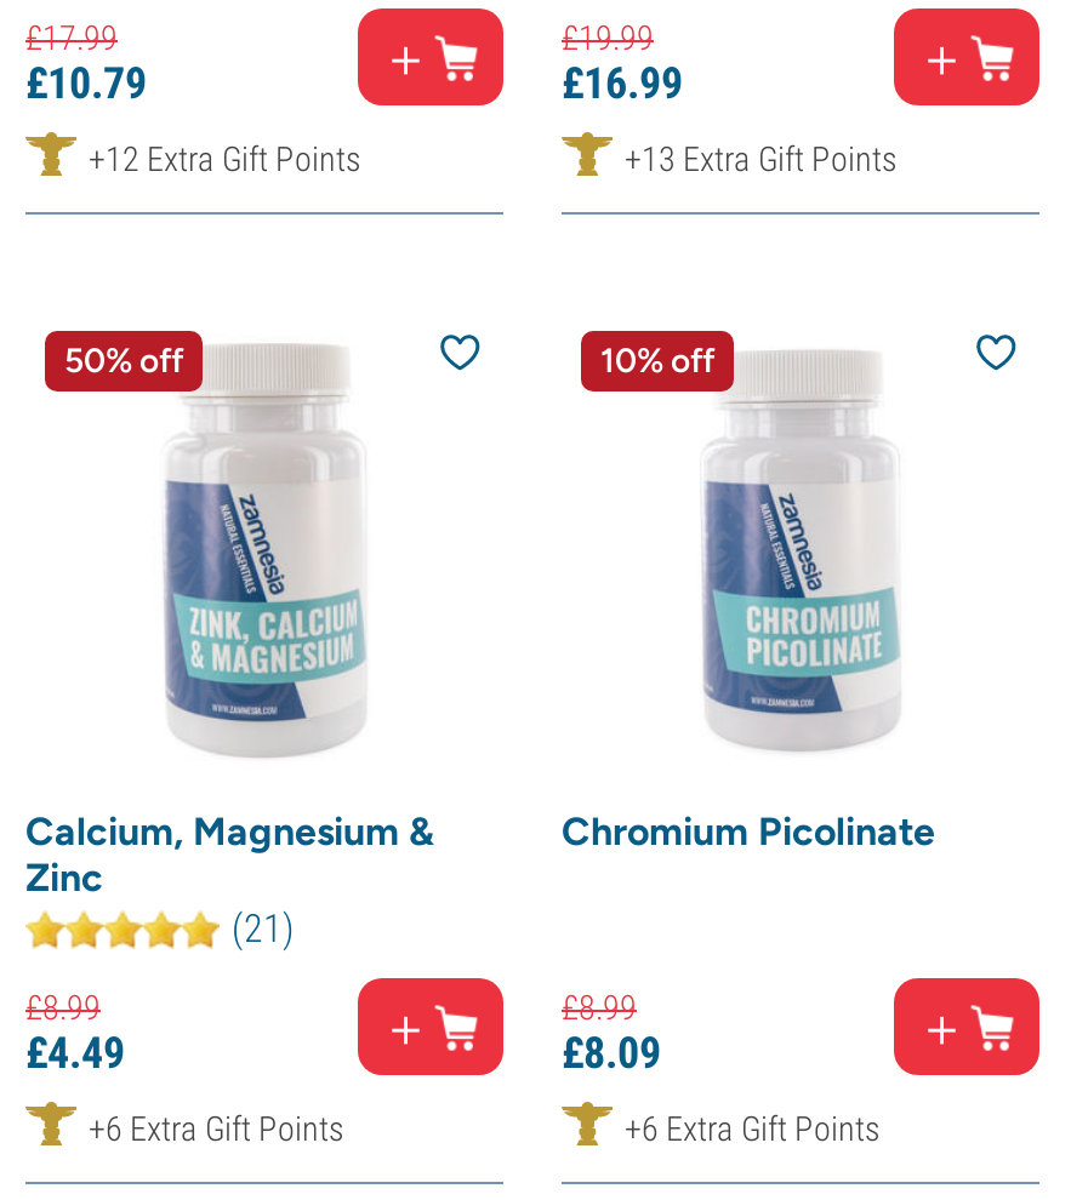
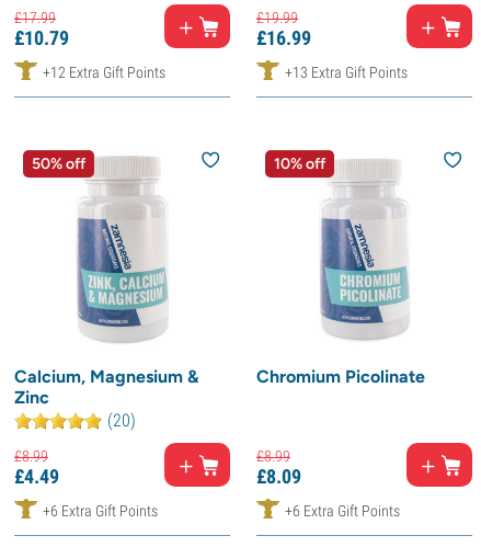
[232,905,295,952] (21) -> [107,410,136,431] (20)

